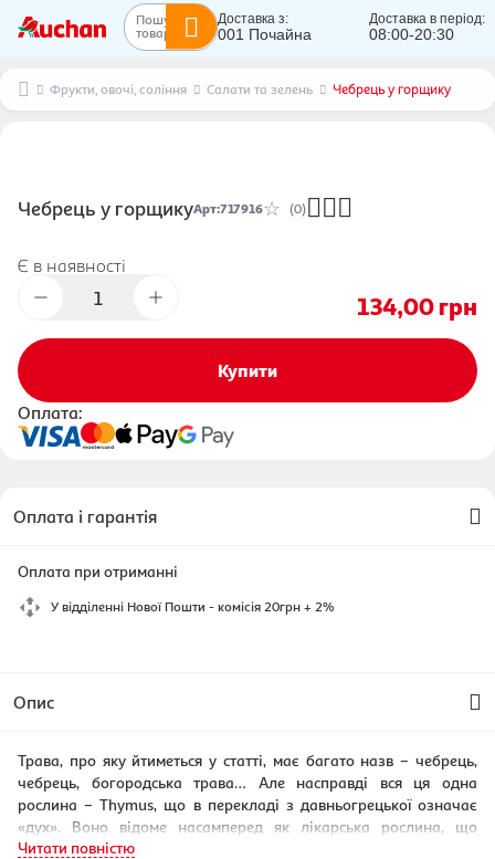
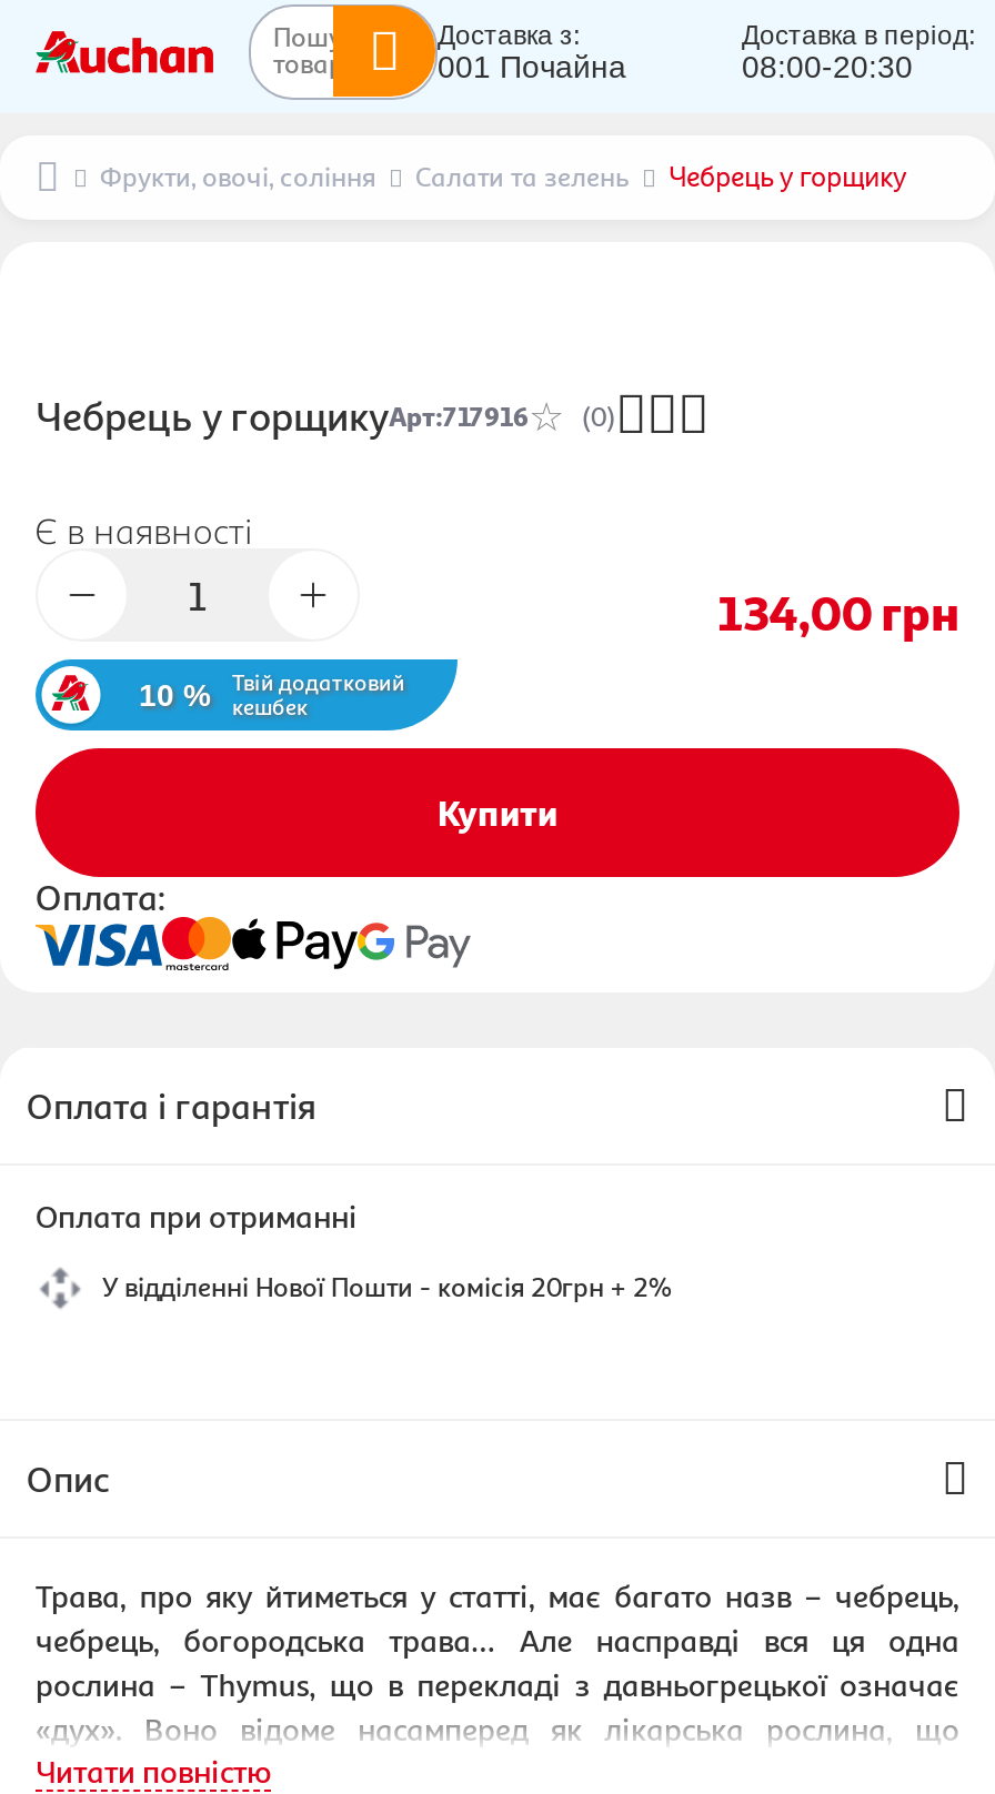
none -> [139,657,460,733] [image] | 10 % | Твій додатковий | кешбек

